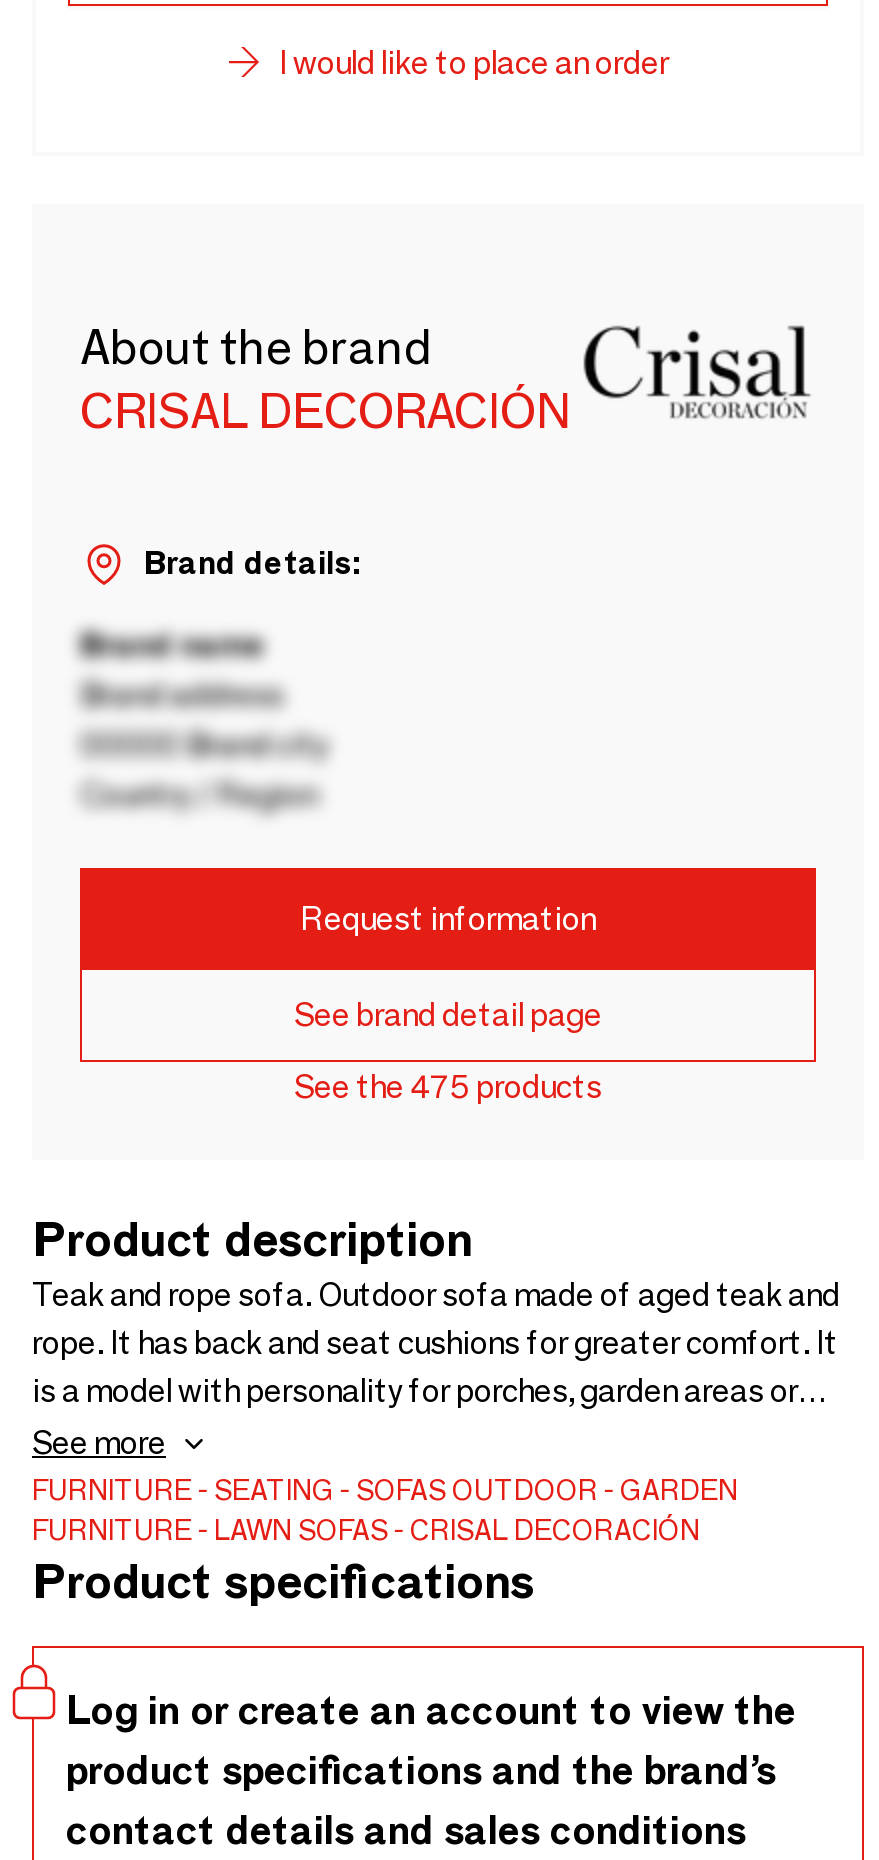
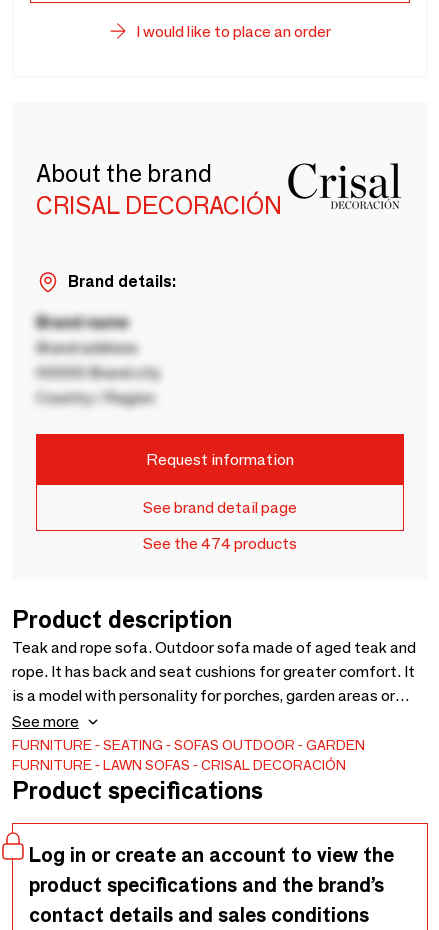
[294,1068,602,1106] See the 475 products -> [143,534,297,553] See the 474 products

